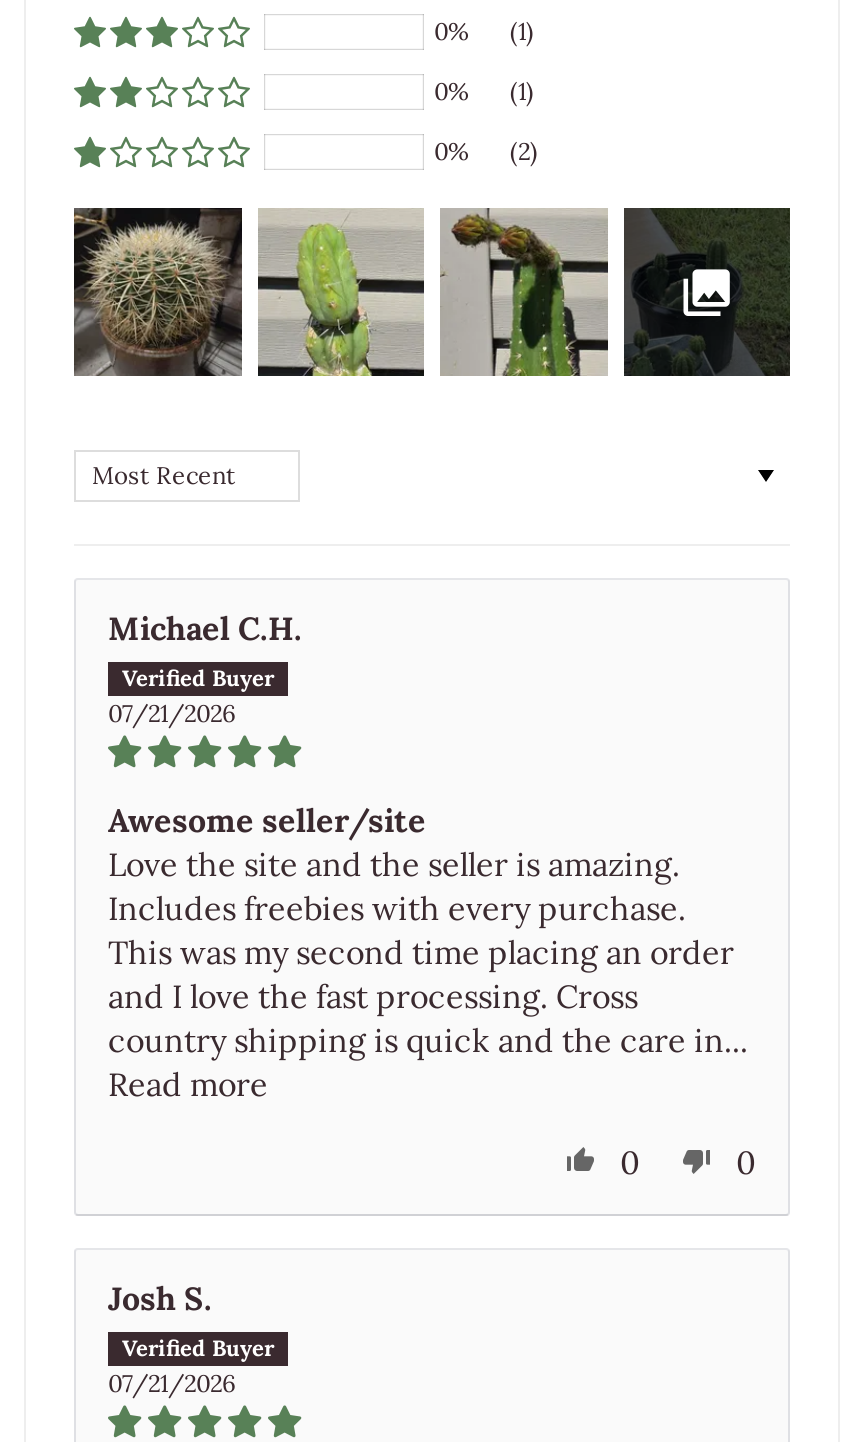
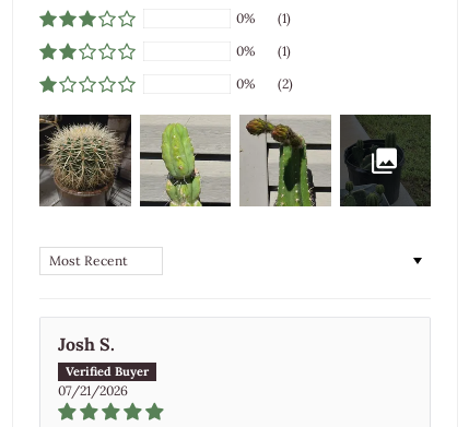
[108,607,756,1181] Michael C.H. | 07/21/2026 | Awesome seller/site | Love the site and the seller is amazing. | Includes freebies with every purchase. | This was my second time placing an order | and I love the fast processing. Cross | country shipping is quick and the care in... | Read more | 0 | 0 -> none

